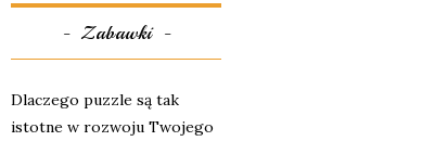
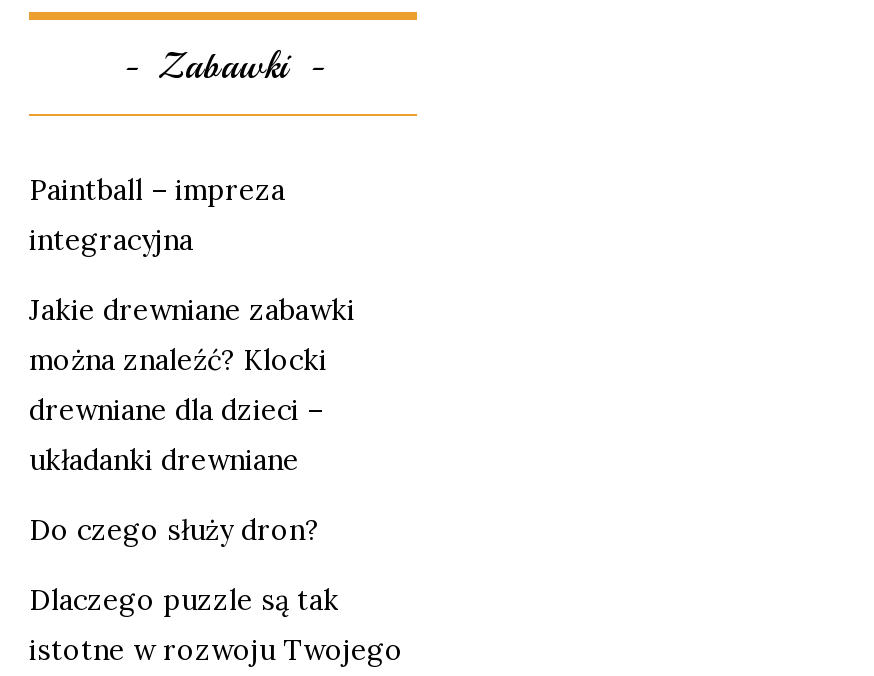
none -> [29,173,355,549] Paintball – impreza | integracyjna | Jakie drewniane zabawki | można znaleźć? Klocki | drewniane dla dzieci – | układanki drewniane | Do czego służy dron?

